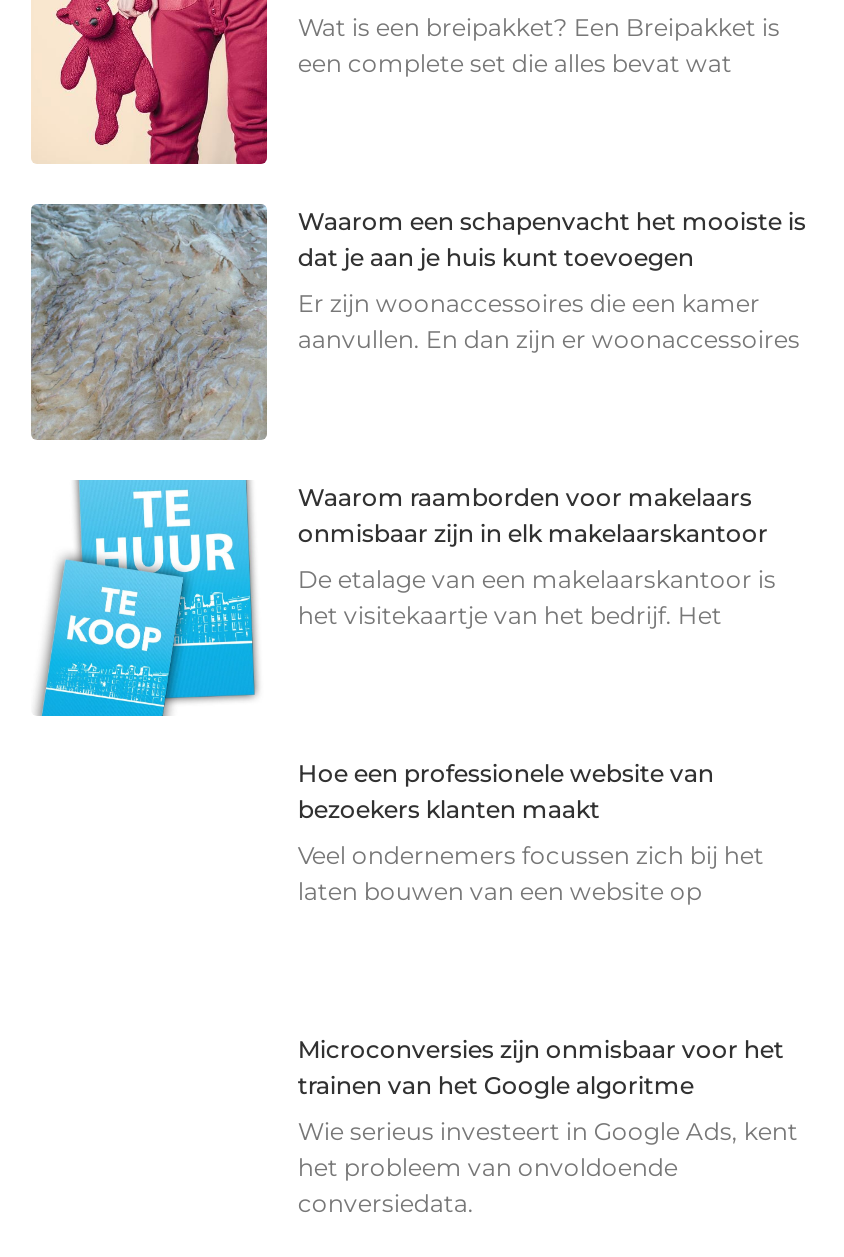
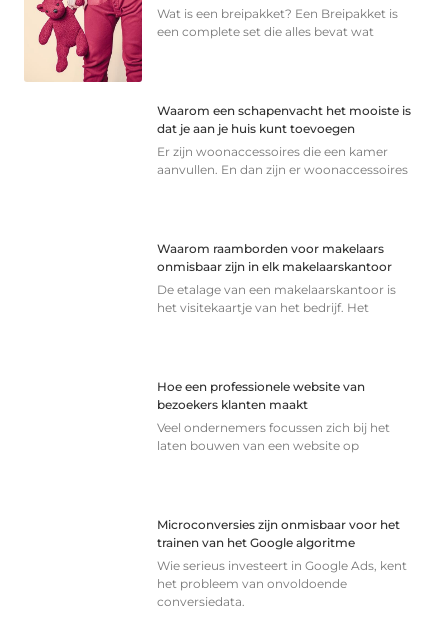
[29,202,269,442] [image] -> none
[35,478,259,718] [image] -> none

